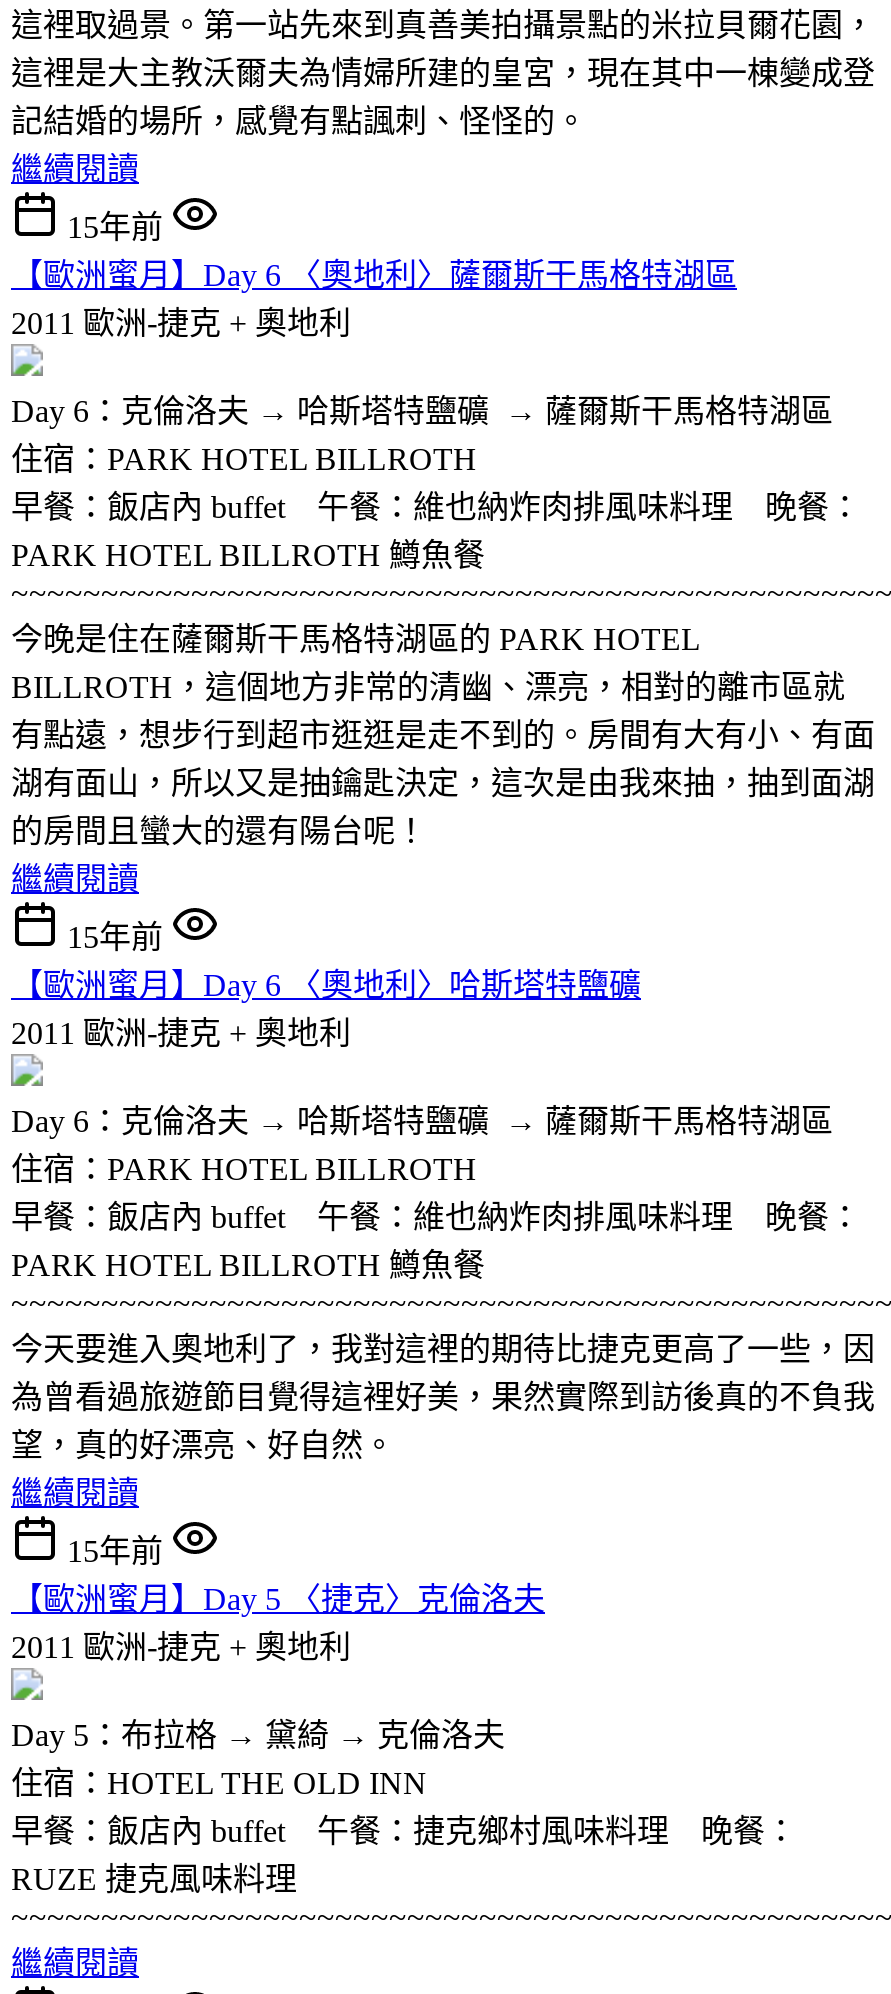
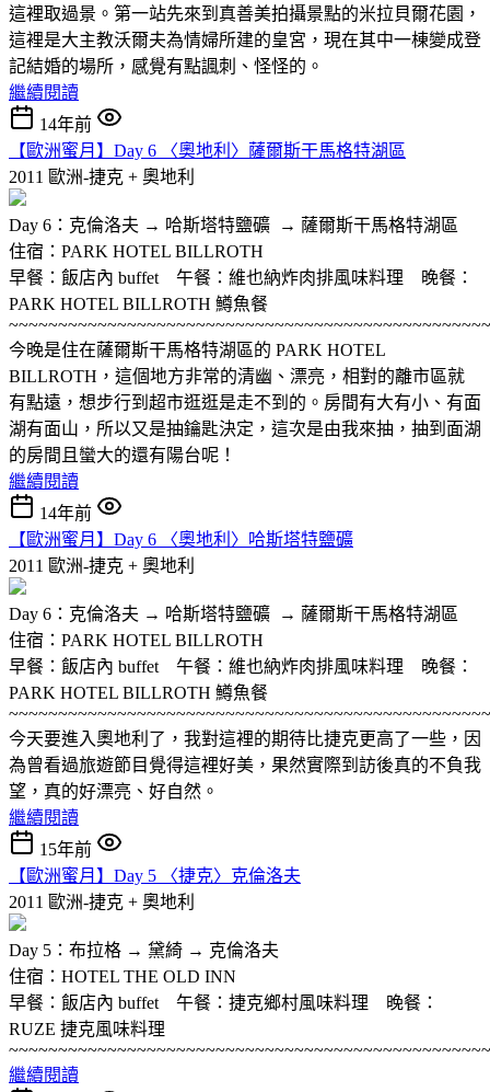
[67,210,163,244] 15年前 -> [39,115,92,134] 14年前
[67,920,163,954] 15年前 -> [39,504,92,522] 14年前

